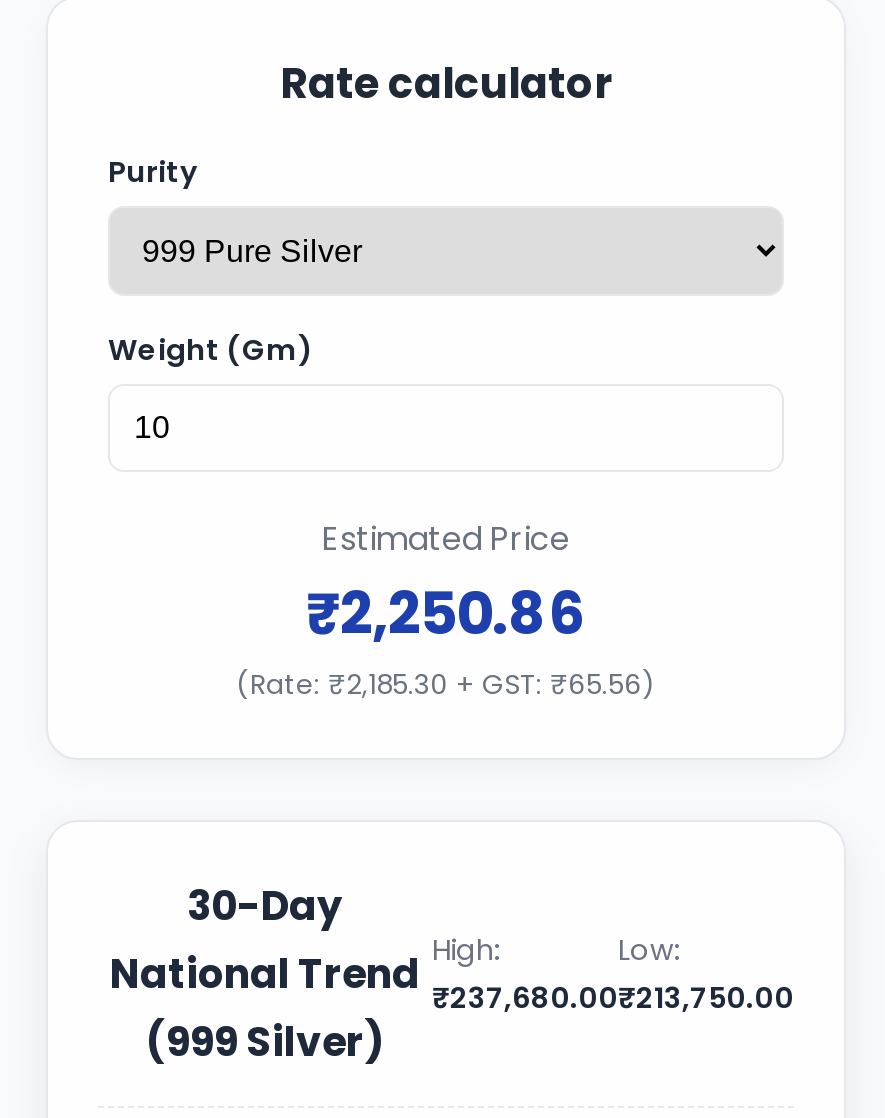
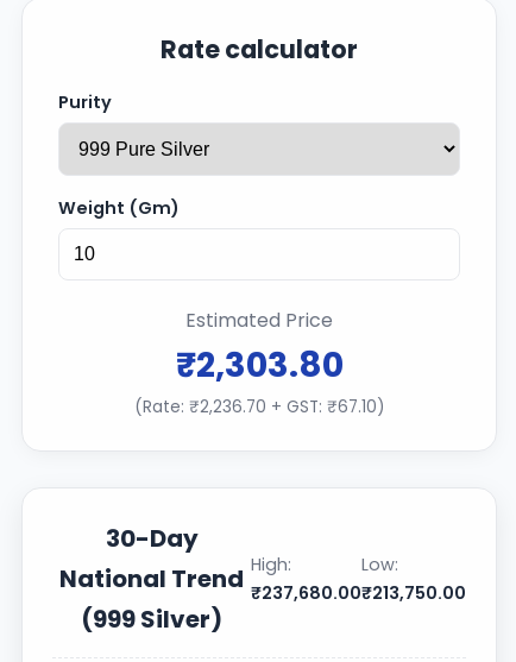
[306,574,586,654] ₹2,250.86 -> [175,341,343,389] ₹2,303.80
[236,666,656,704] (Rate: ₹2,185.30 + GST: ₹65.56) -> [134,396,385,418] (Rate: ₹2,236.70 + GST: ₹67.10)

